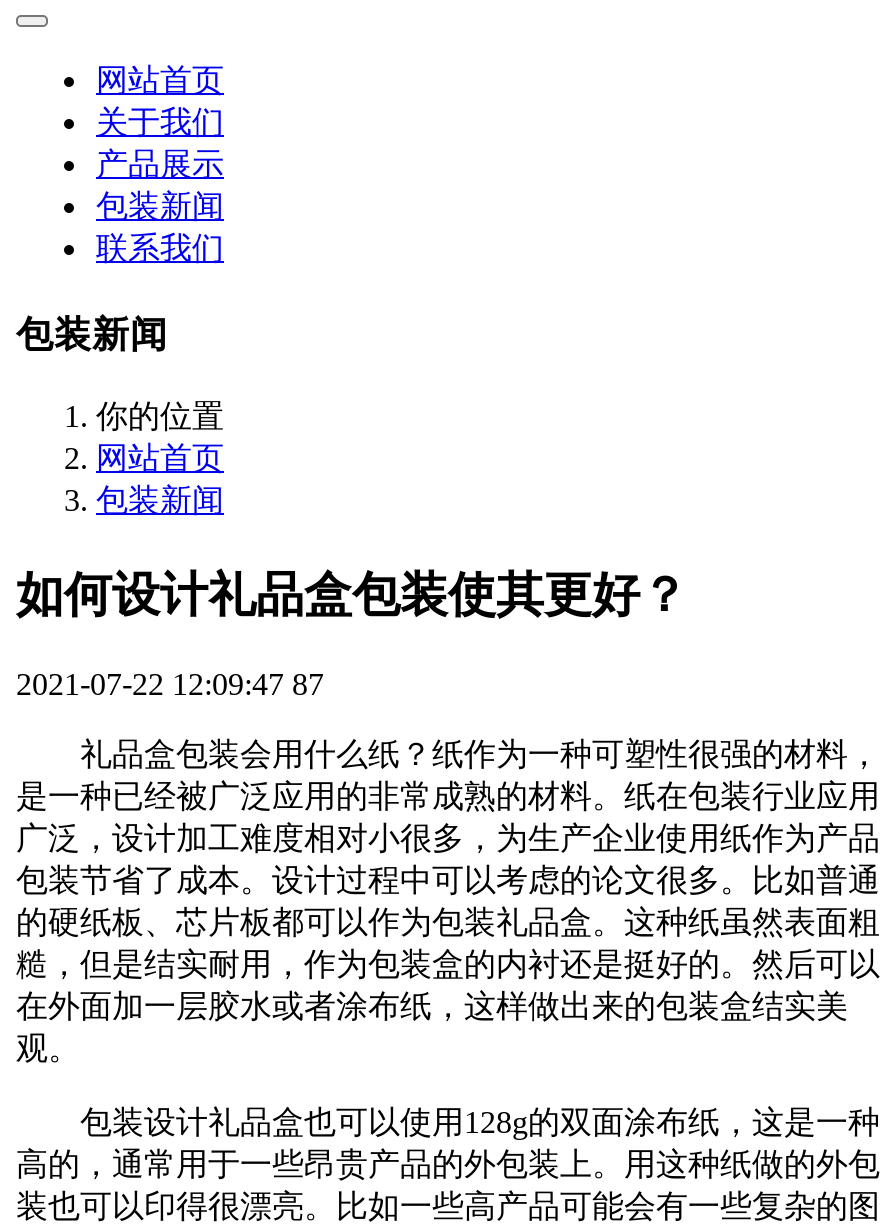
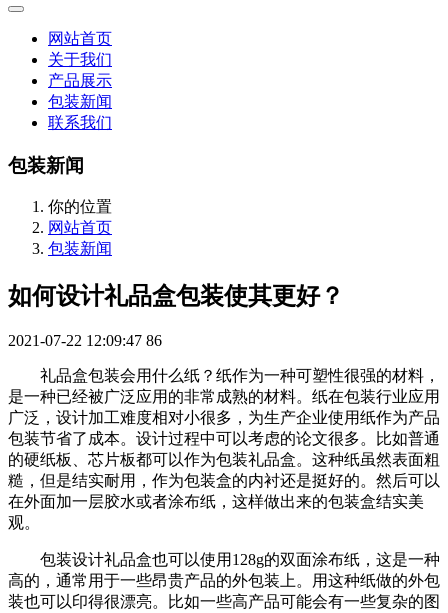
[16,667,324,701] 2021-07-22 12:09:47 87 -> [8,332,162,349] 2021-07-22 12:09:47 86

